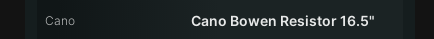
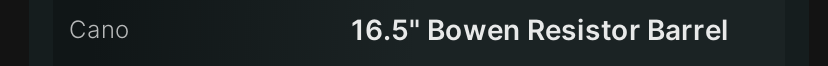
[191,12,375,29] Cano Bowen Resistor 16.5" -> [351,12,729,46] 16.5" Bowen Resistor Barrel

